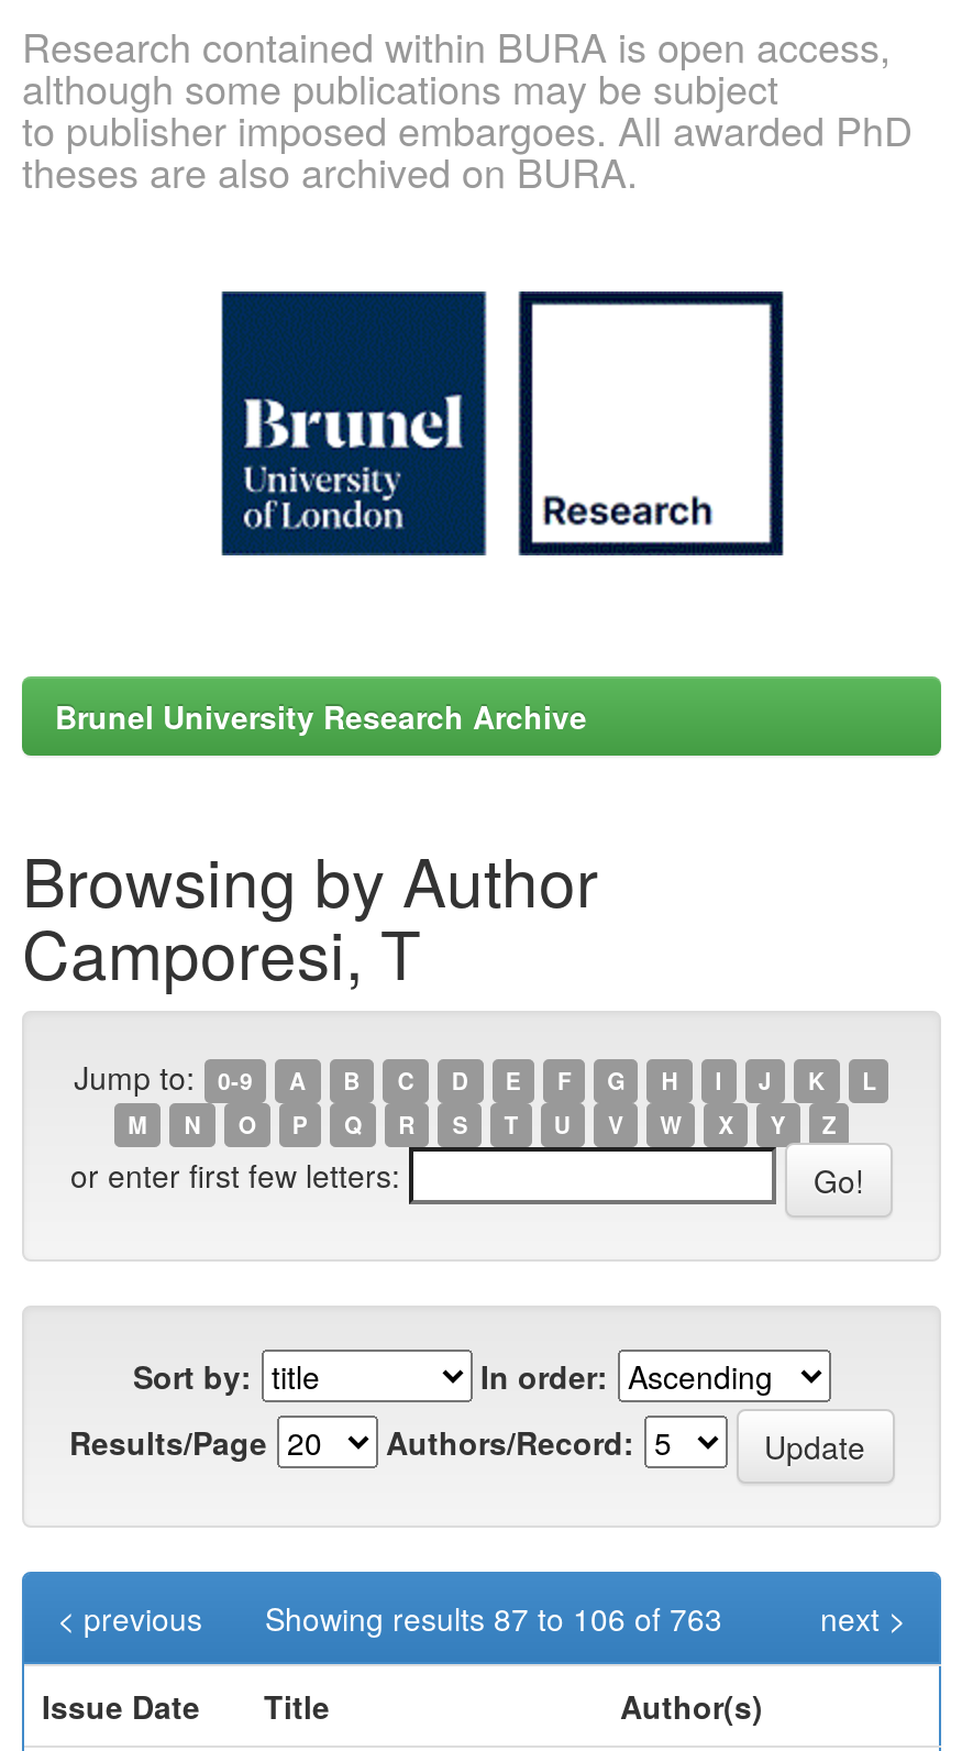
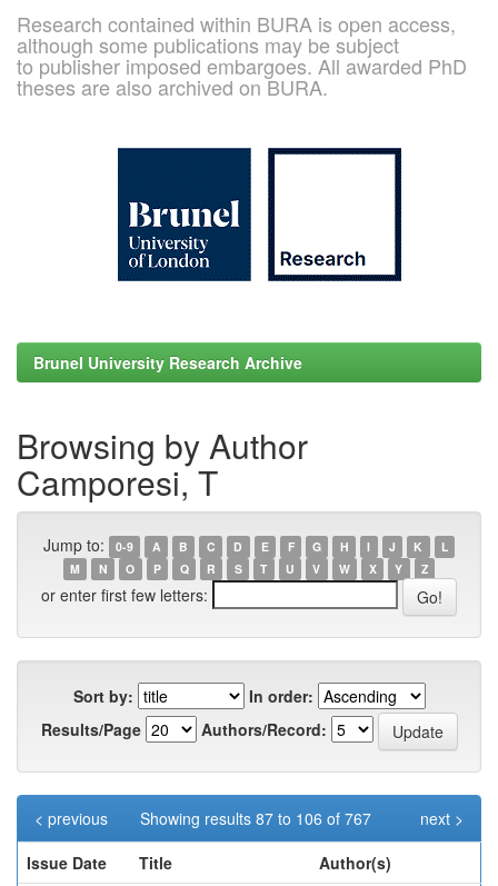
[265,1596,731,1640] Showing results 87 to 106 of 763 -> [140,807,375,829] Showing results 87 to 106 of 767

